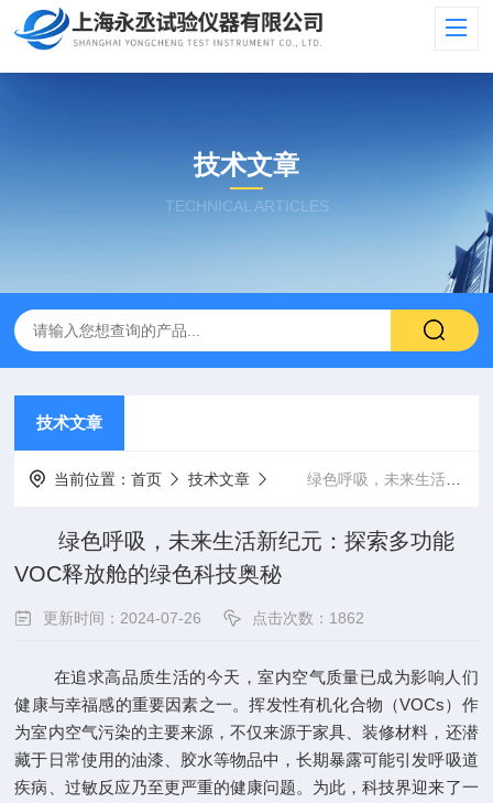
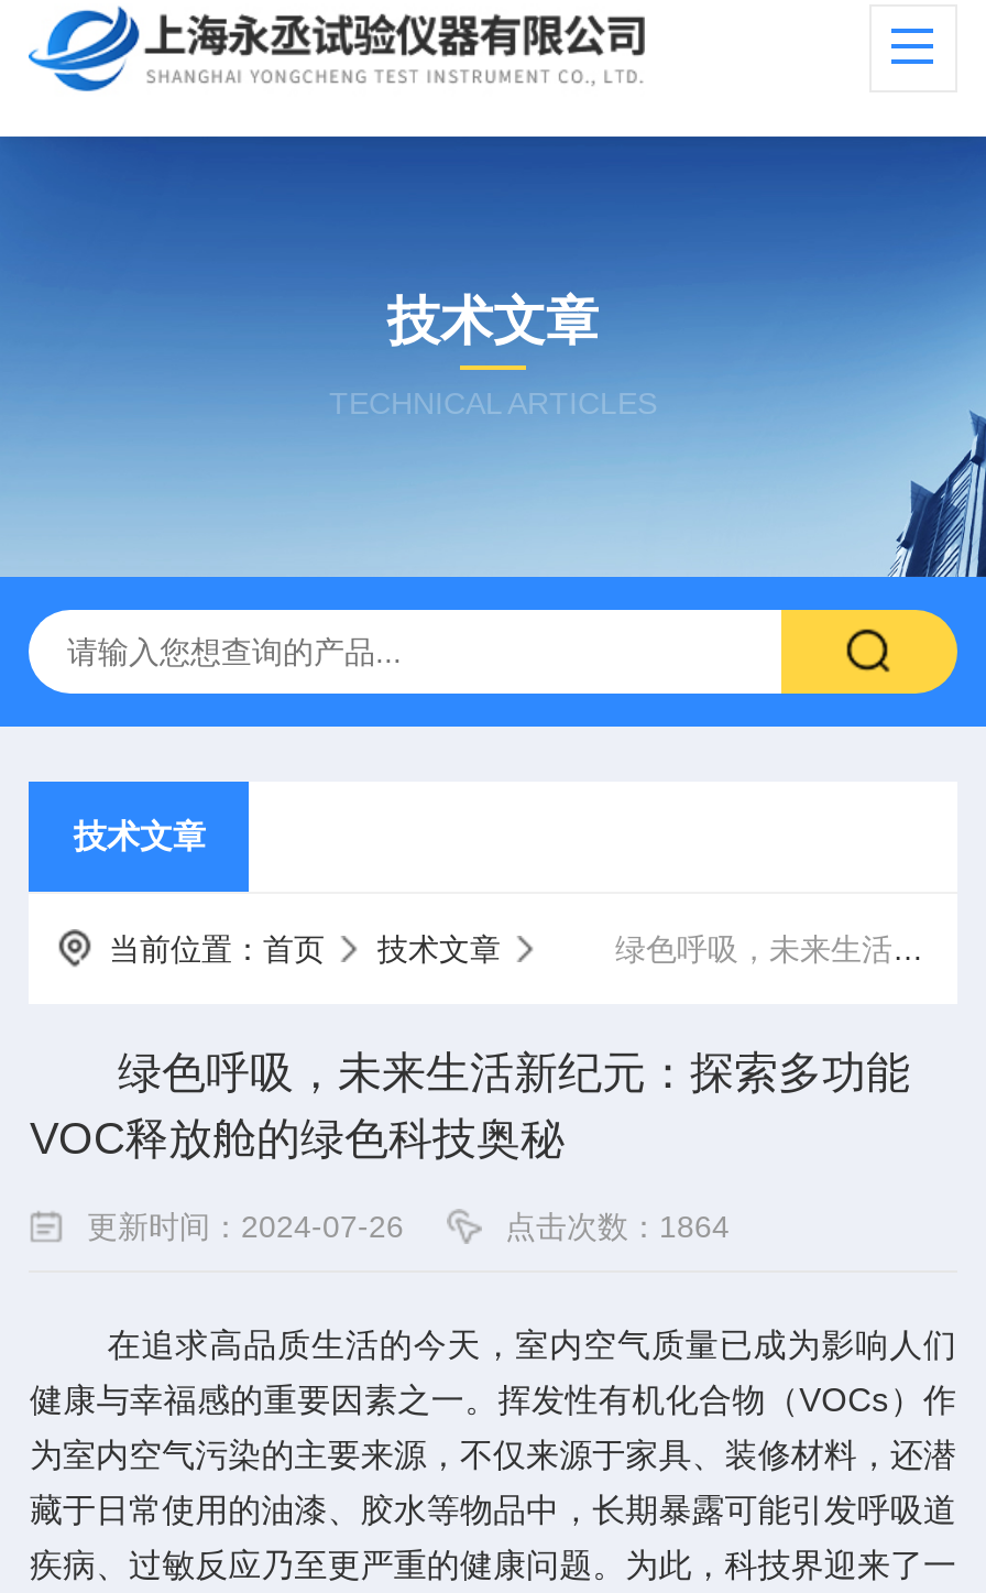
[252,609,365,627] 点击次数：1862 -> [505,1209,729,1244] 点击次数：1864

